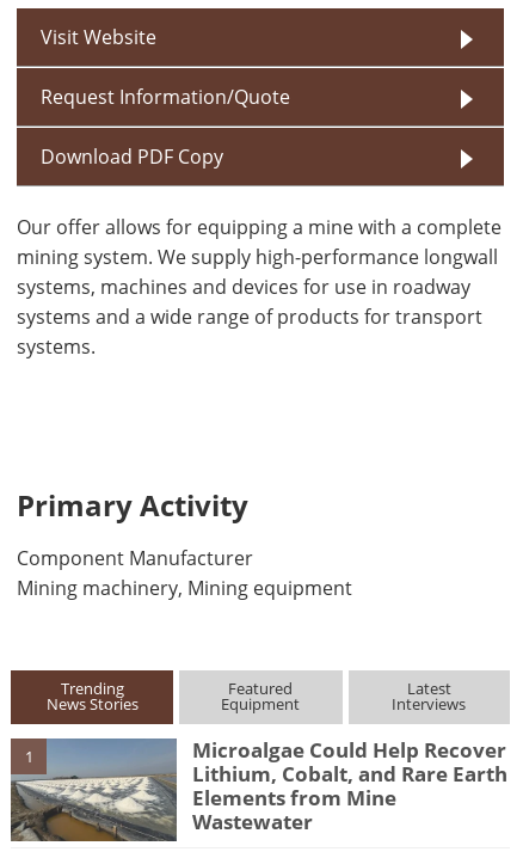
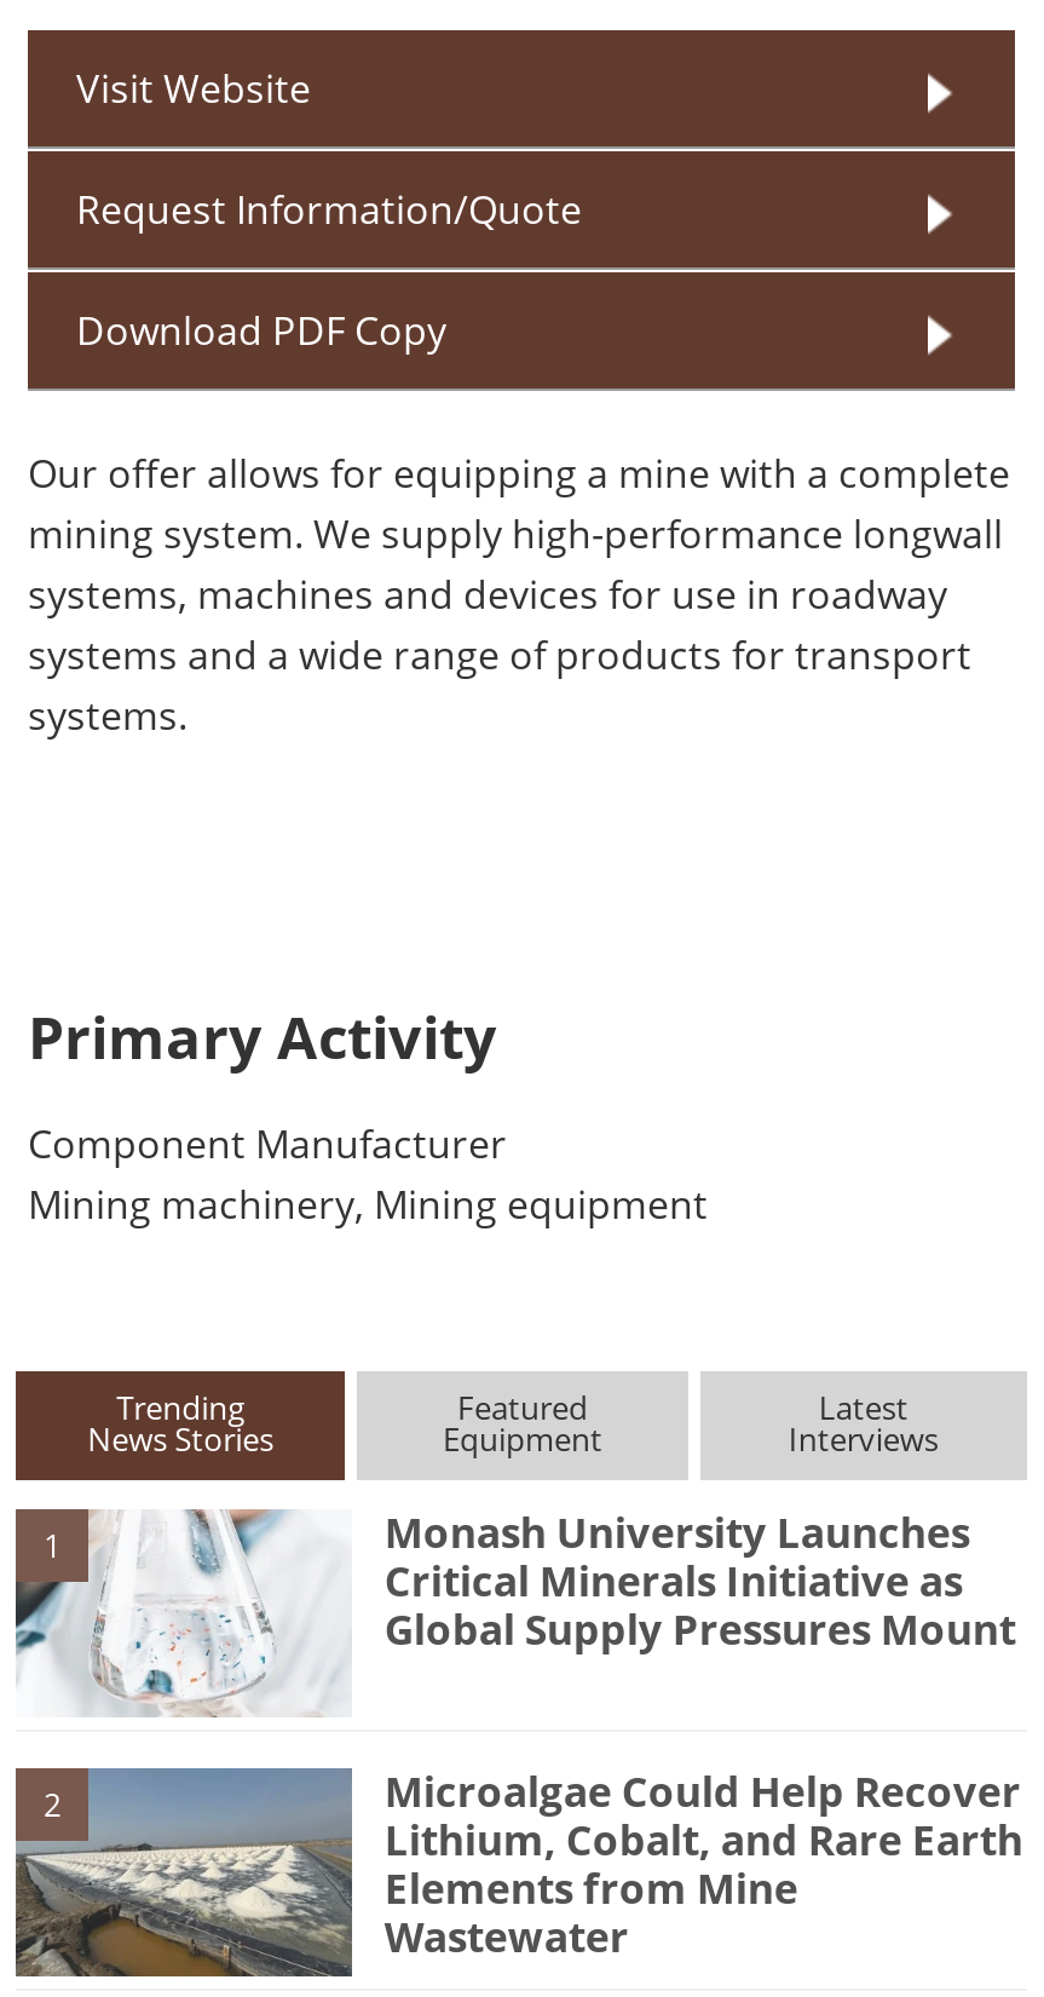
none -> [13,1504,1016,1827] [image] | Monash University Launches | Critical Minerals Initiative as | Global Supply Pressures Mount | 2

